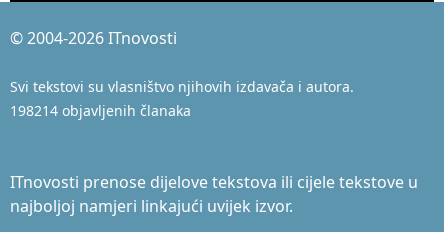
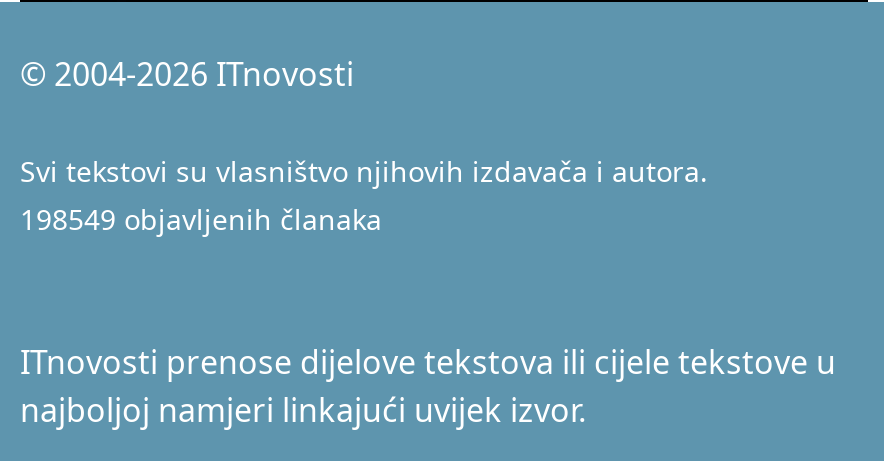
[10,101,191,120] 198214 objavljenih članaka -> [20,199,382,237] 198549 objavljenih članaka

